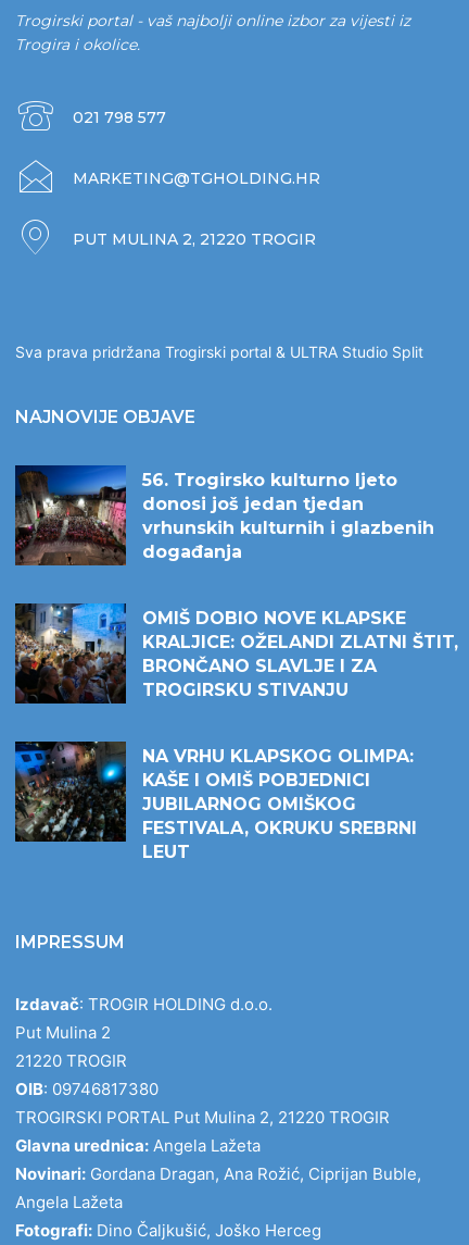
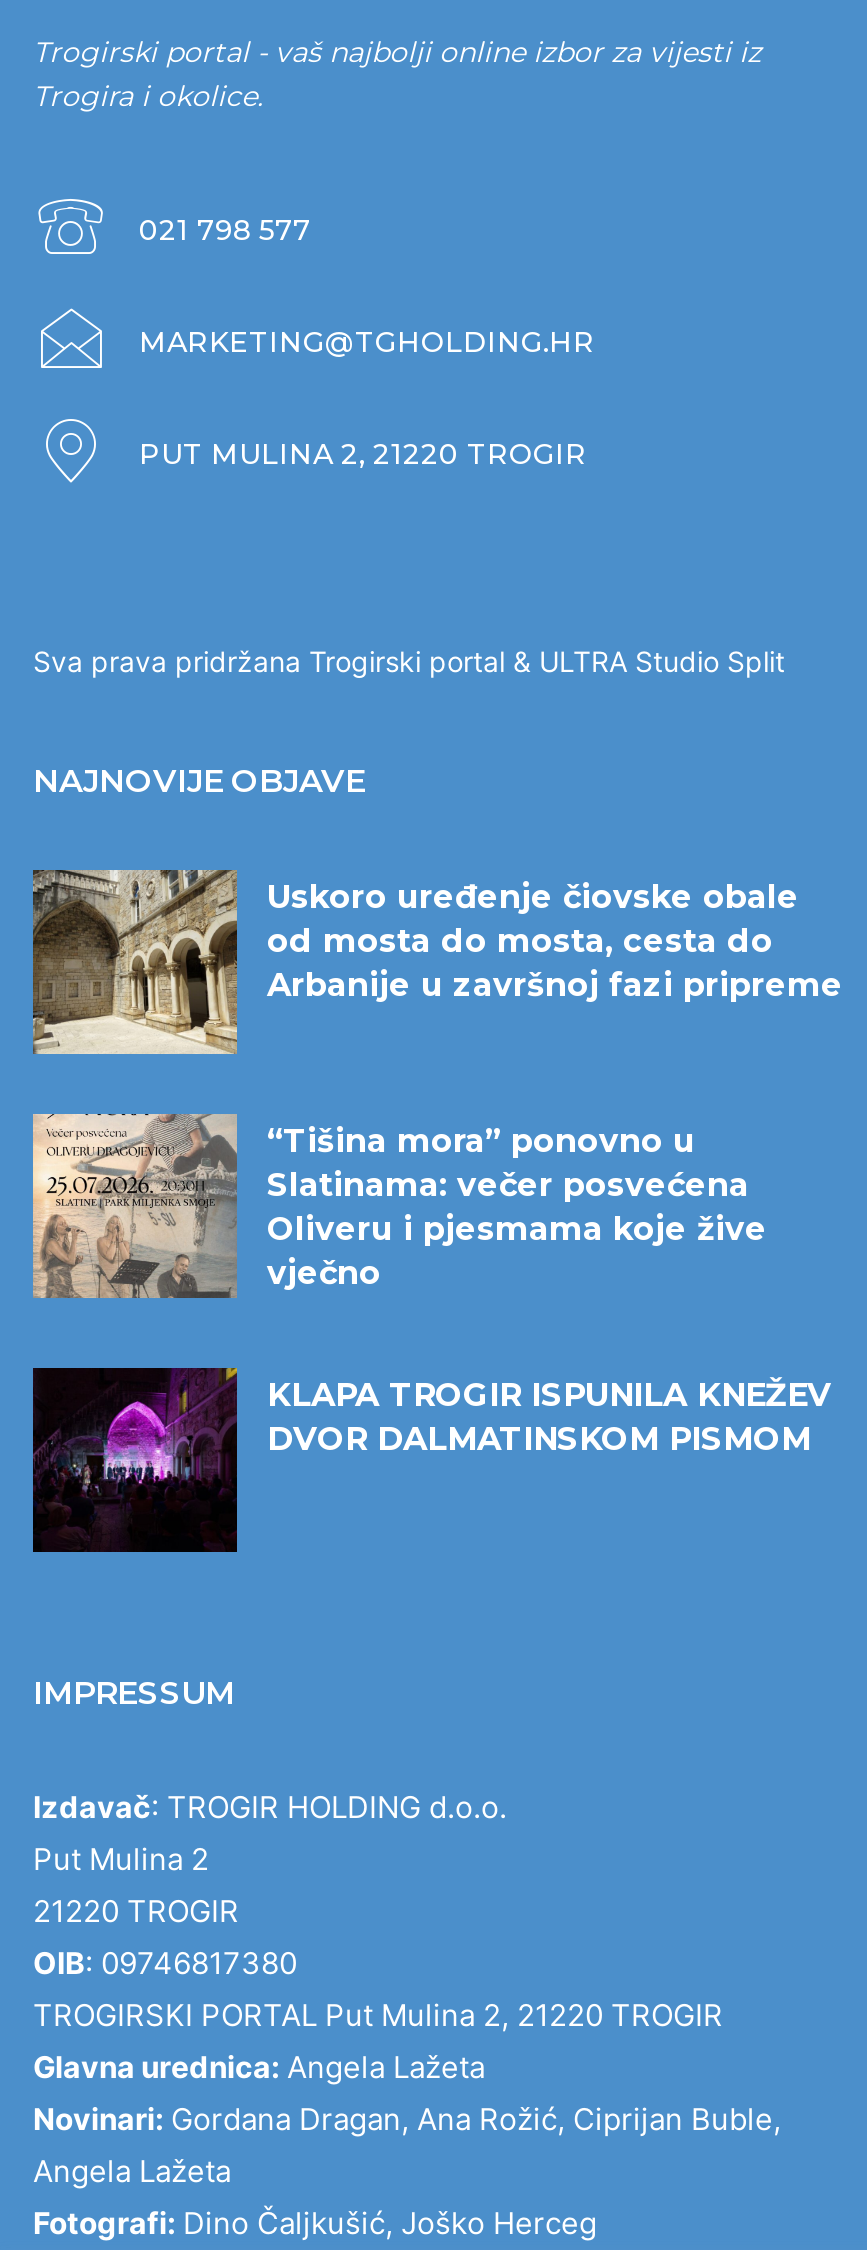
[14,464,434,567] [image] | 56. Trogirsko kulturno ljeto | donosi još jedan tjedan | vrhunskih kulturnih i glazbenih | događanja -> [33,868,843,1056] [image] | Uskoro uređenje čiovske obale | od mosta do mosta, cesta do | Arbanije u završnoj fazi pripreme
[14,602,458,705] [image] | OMIŠ DOBIO NOVE KLAPSKE | KRALJICE: OŽELANDI ZLATNI ŠTIT, | BRONČANO SLAVLJE I ZA | TROGIRSKU STIVANJU -> [31,1112,767,1300] [image] | “Tišina mora” ponovno u | Slatinama: večer posvećena | Oliveru i pjesmama koje žive | vječno
[15,740,417,862] [image] | NA VRHU KLAPSKOG OLIMPA: | KAŠE I OMIŠ POBJEDNICI | JUBILARNOG OMIŠKOG | FESTIVALA, OKRUKU SREBRNI | LEUT -> [31,1366,831,1554] [image] | KLAPA TROGIR ISPUNILA KNEŽEV | DVOR DALMATINSKOM PISMOM

